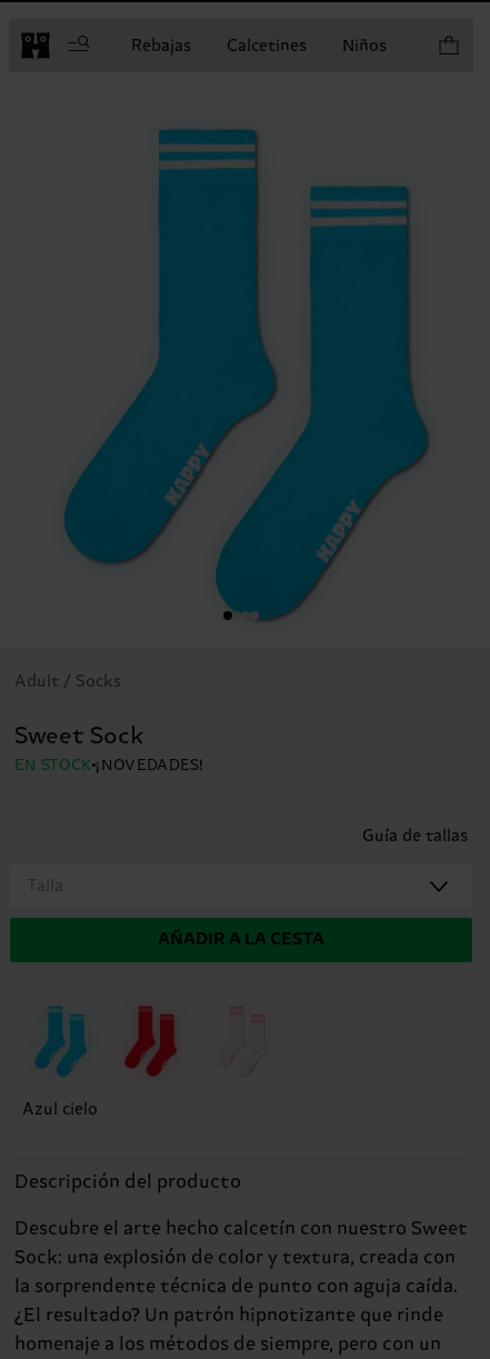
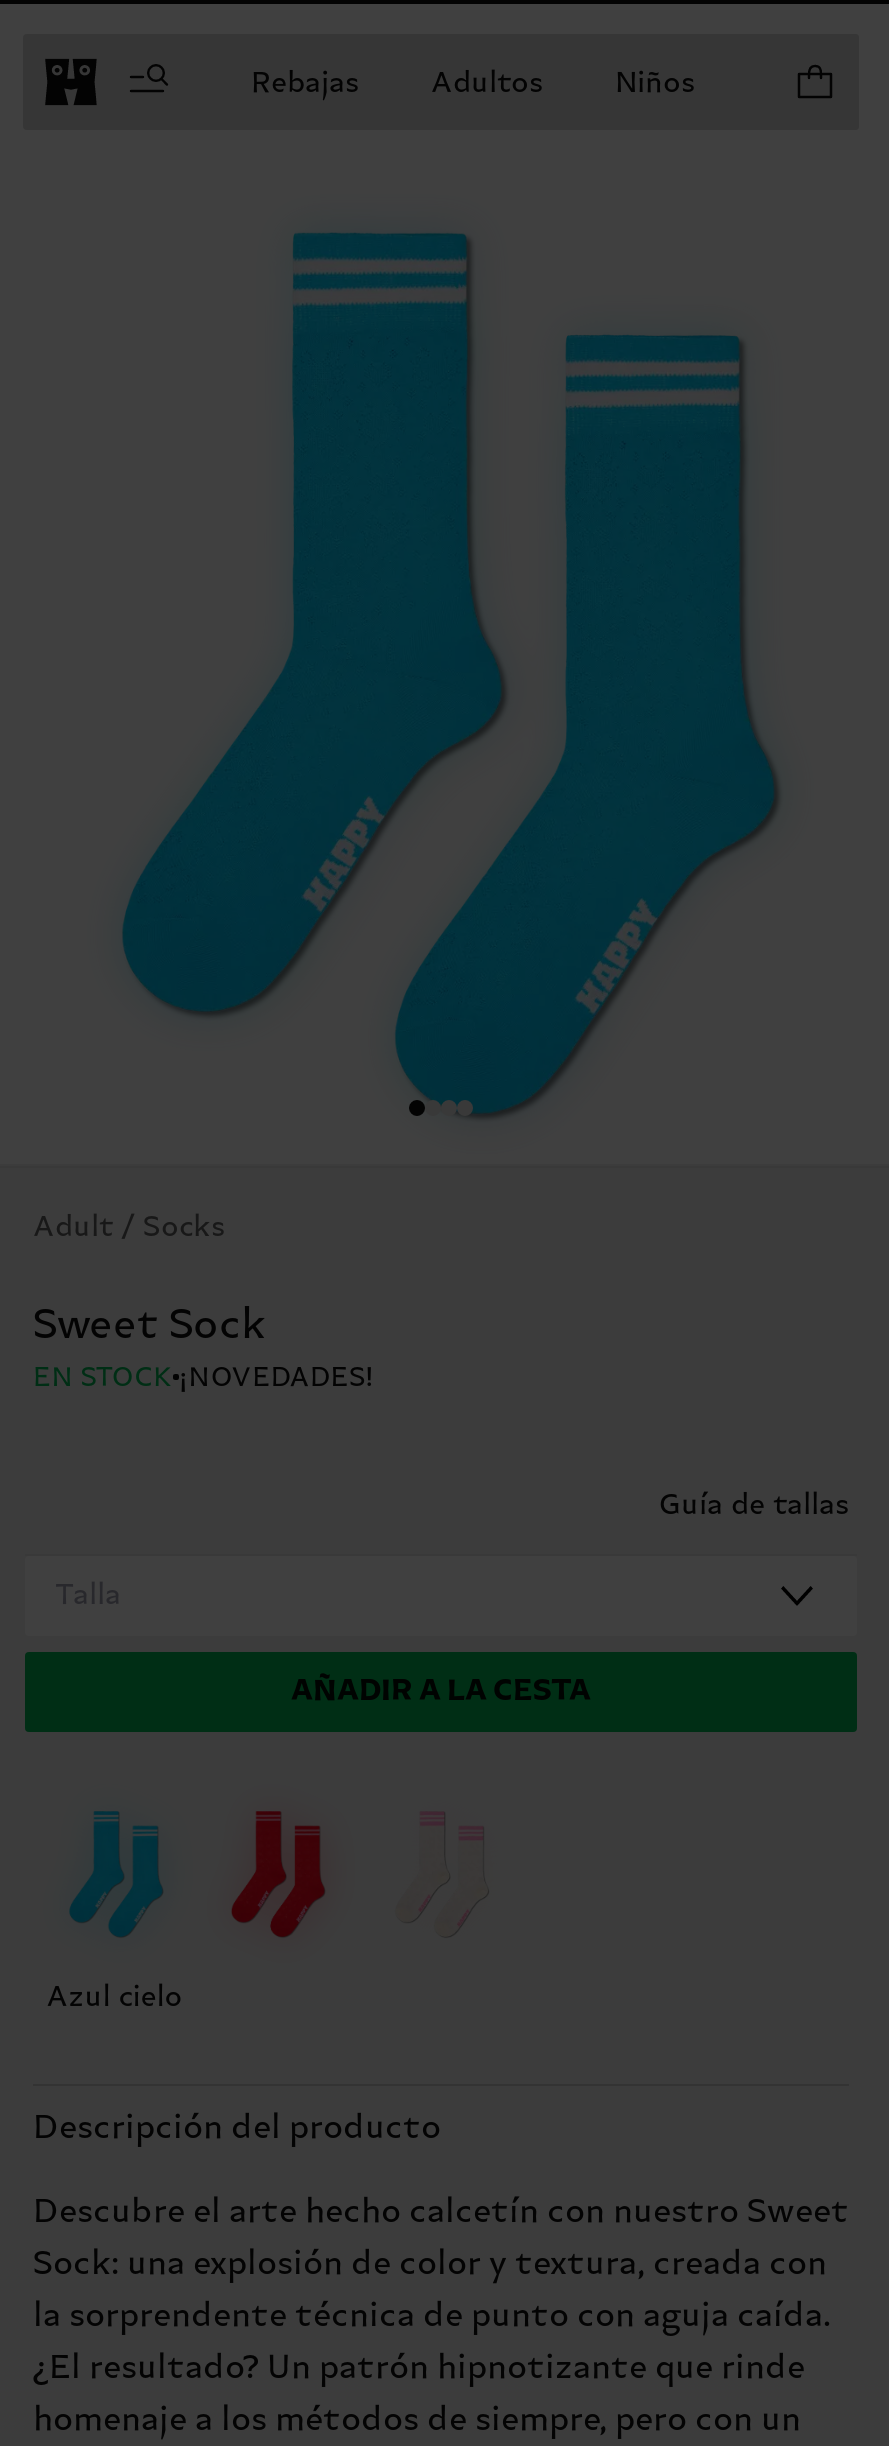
[227,36,307,55] Calcetines -> [431,65,543,99] Adultos

